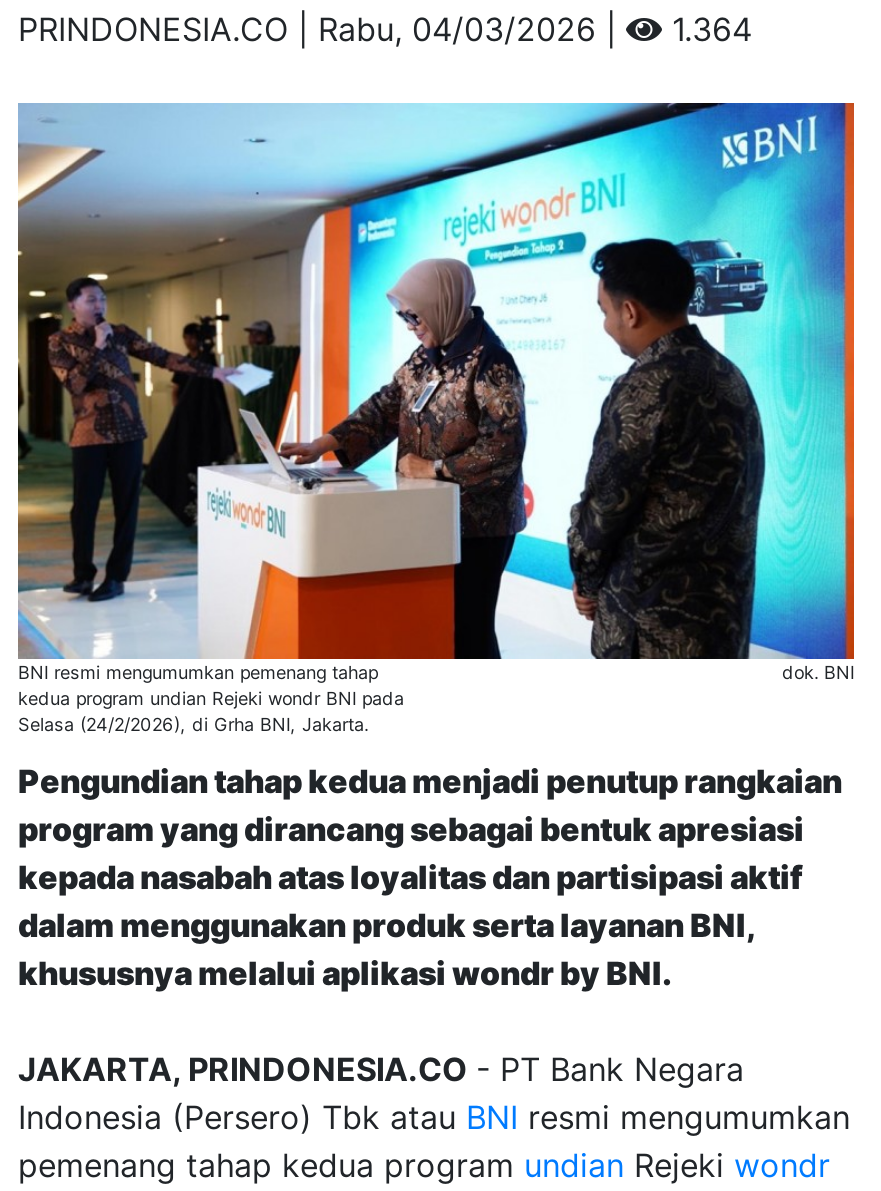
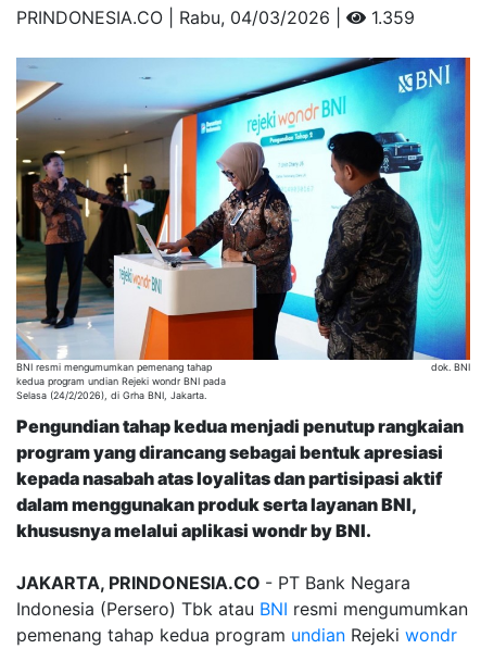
[662,9,752,49] 1.364 -> [366,7,415,28] 1.359

